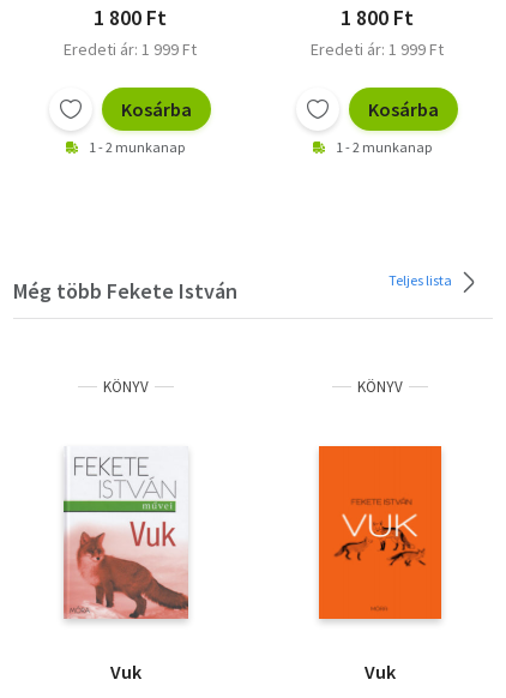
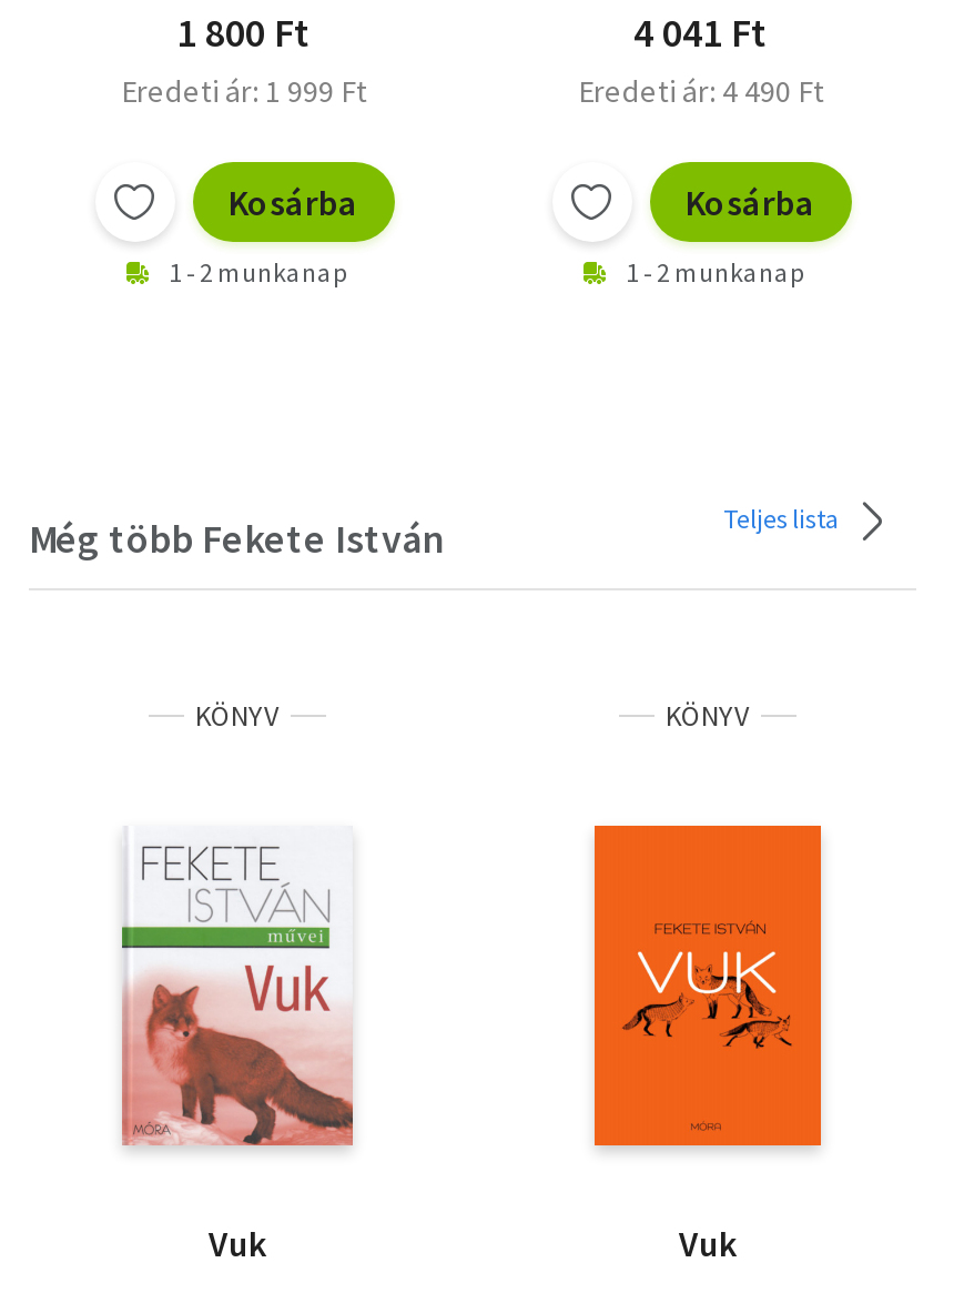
[340,4,413,31] 1 800 Ft -> [633,7,769,58] 4 041 Ft
[310,38,443,60] Eredeti ár: 1 999 Ft -> [578,71,824,111] Eredeti ár: 4 490 Ft

